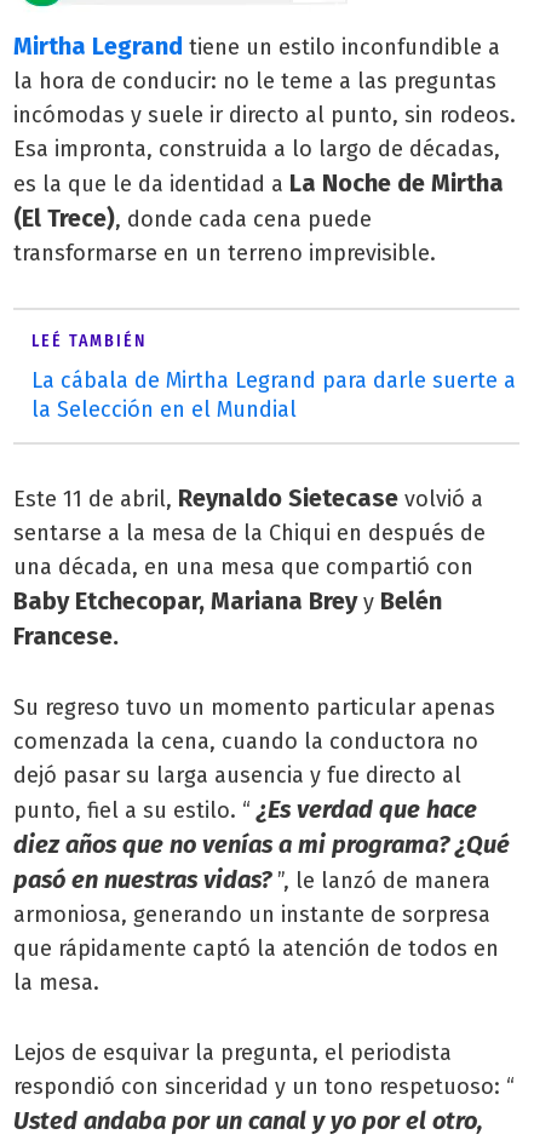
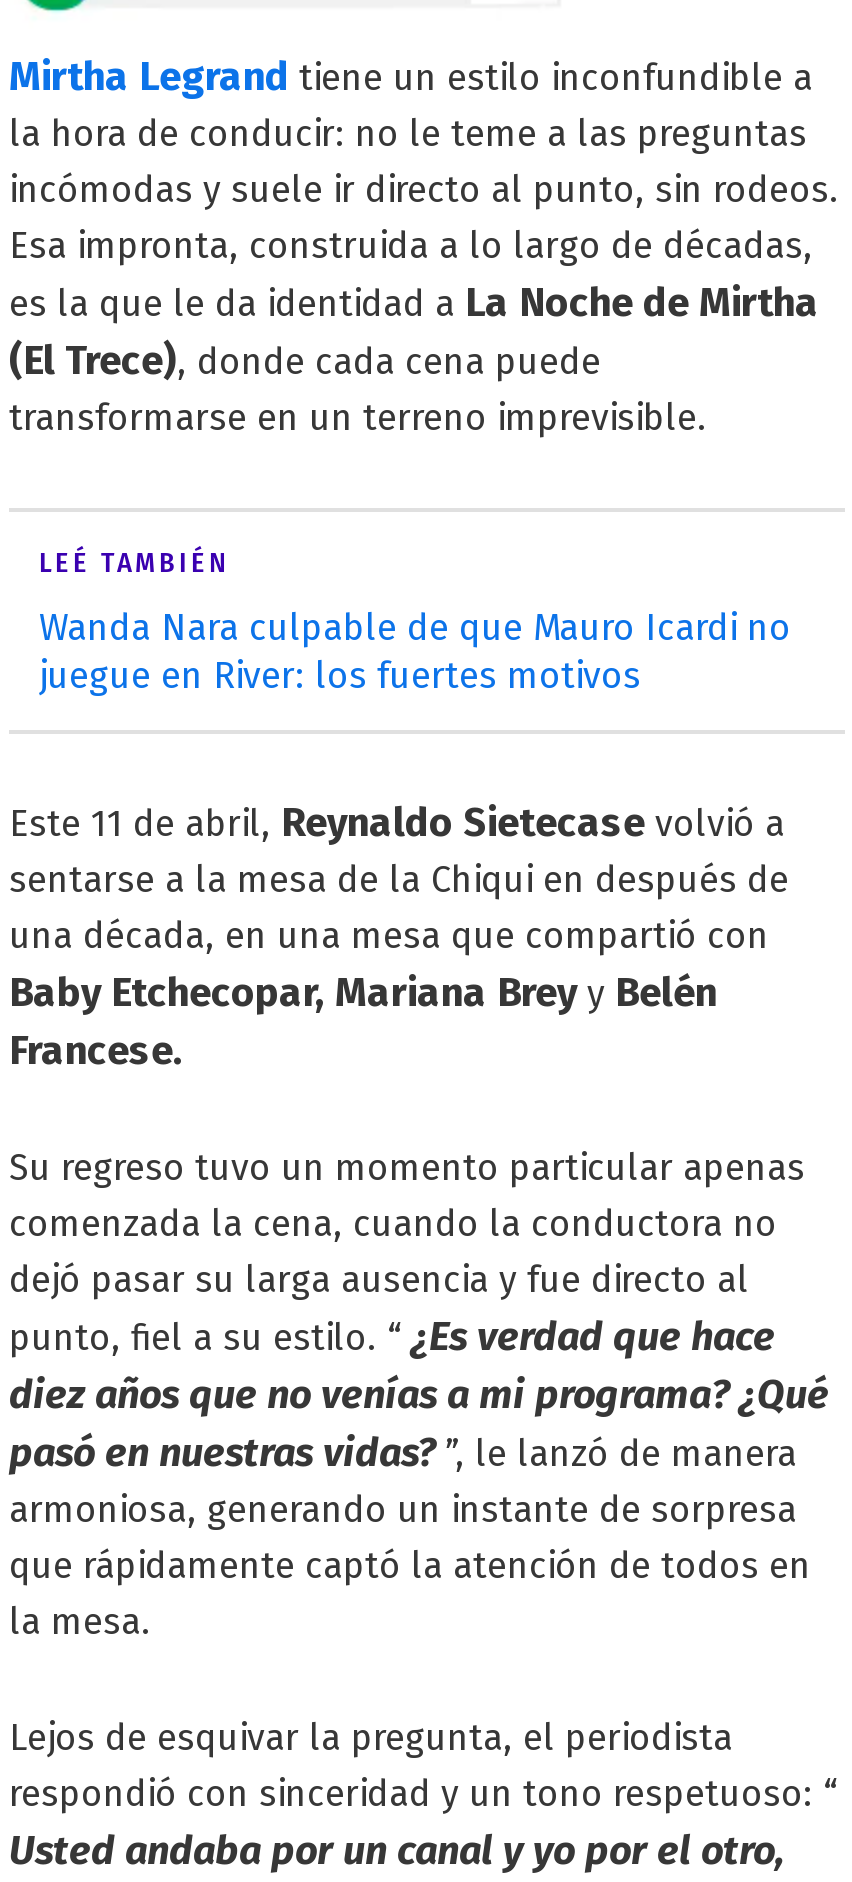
[31,367,516,423] La cábala de Mirtha Legrand para darle suerte a | la Selección en el Mundial -> [39,606,791,698] Wanda Nara culpable de que Mauro Icardi no | juegue en River: los fuertes motivos

